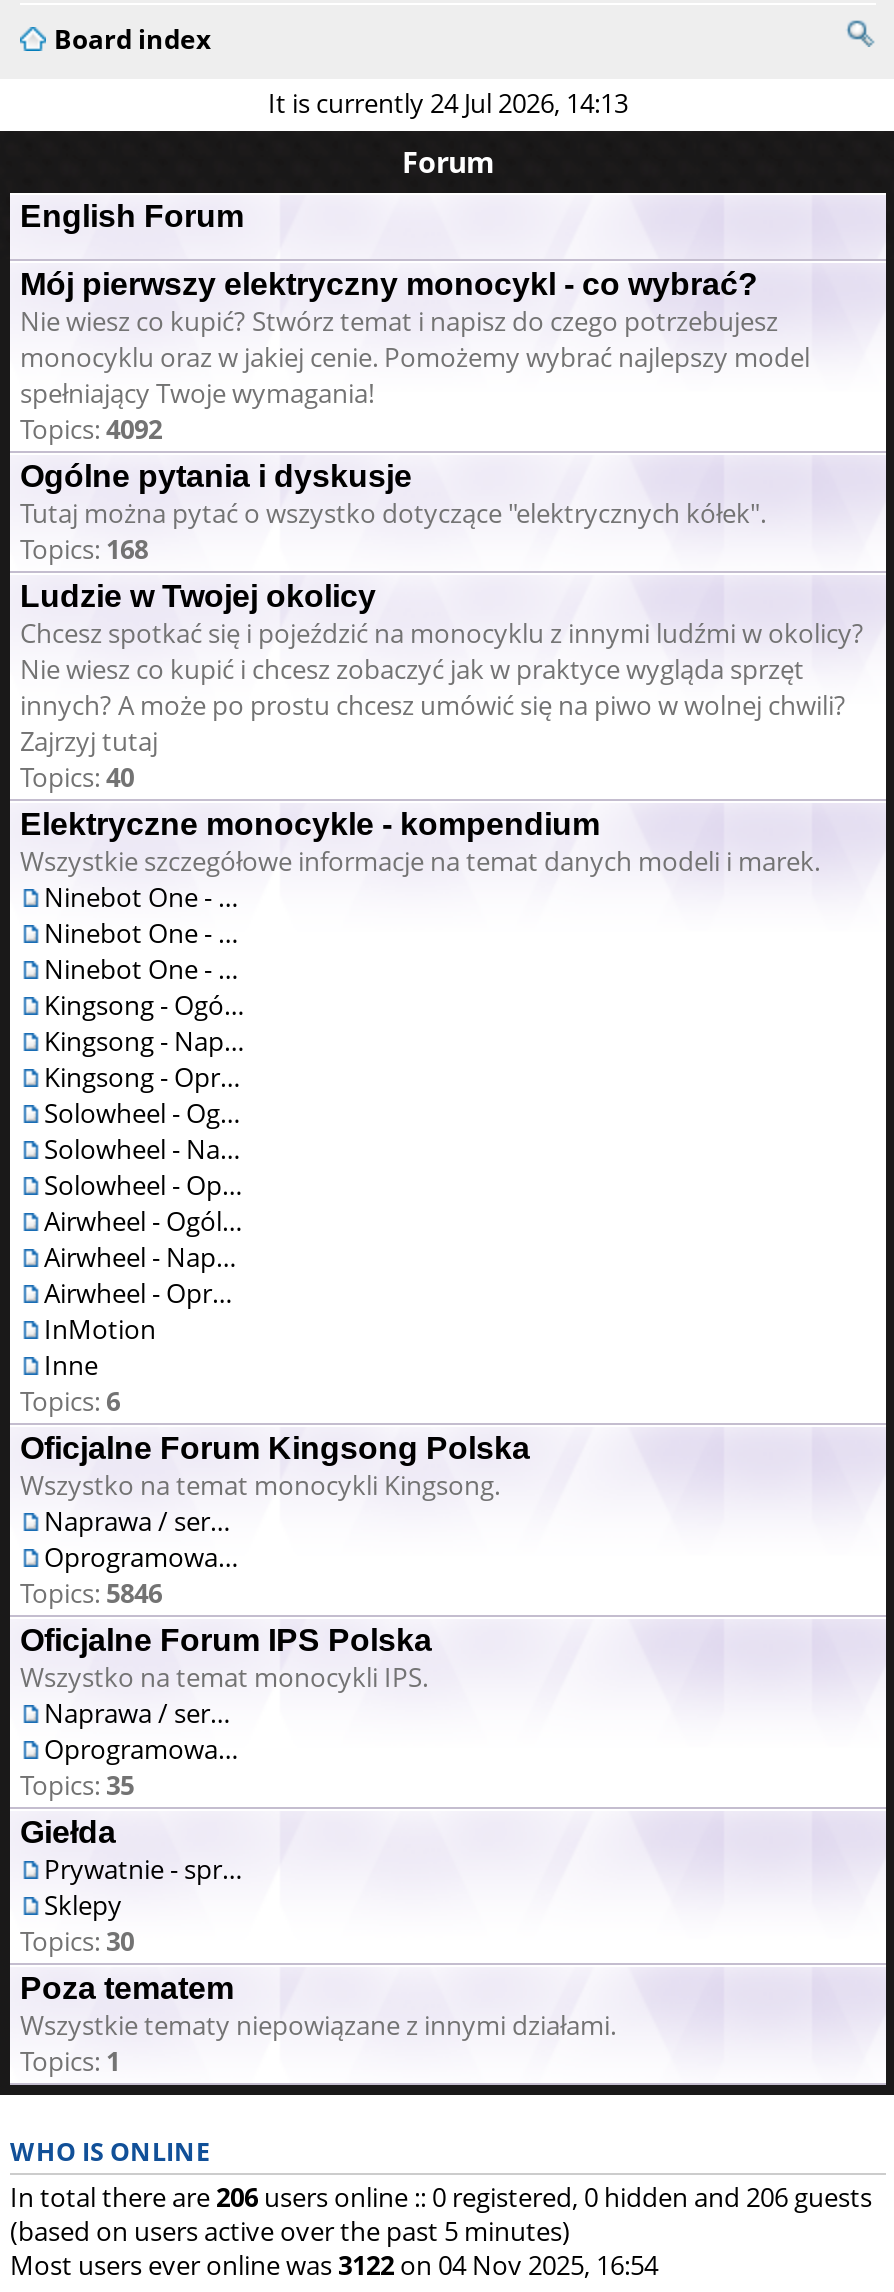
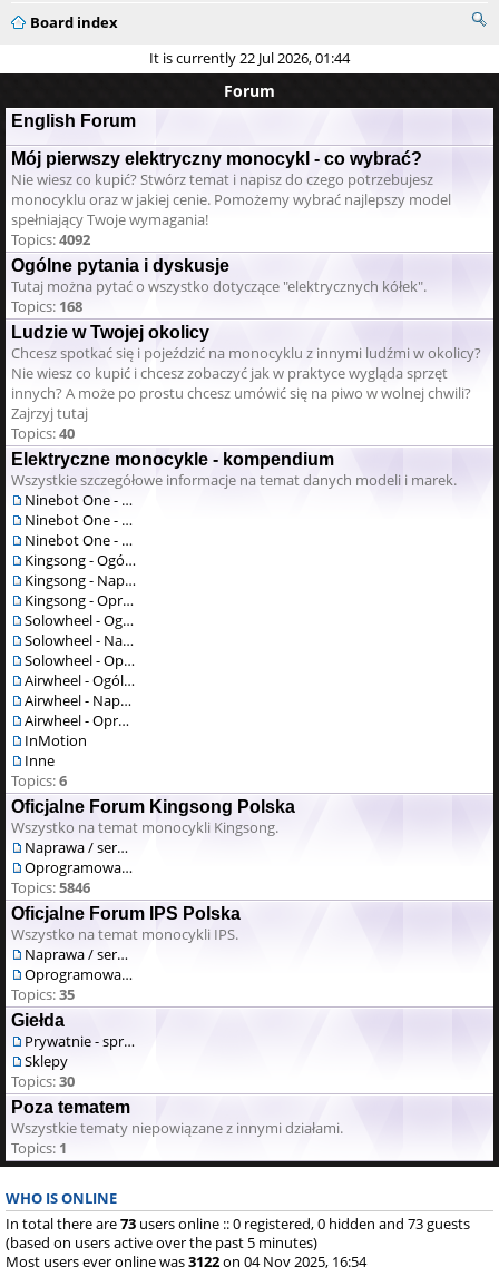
[268,85,628,121] It is currently 24 Jul 2026, 14:13 -> [149,48,350,68] It is currently 22 Jul 2026, 01:44
[10,2179,872,2215] In total there are 206 users online :: 0 registered, 0 hidden and 206 guests -> [6,1214,470,1234] In total there are 73 users online :: 0 registered, 0 hidden and 73 guests

